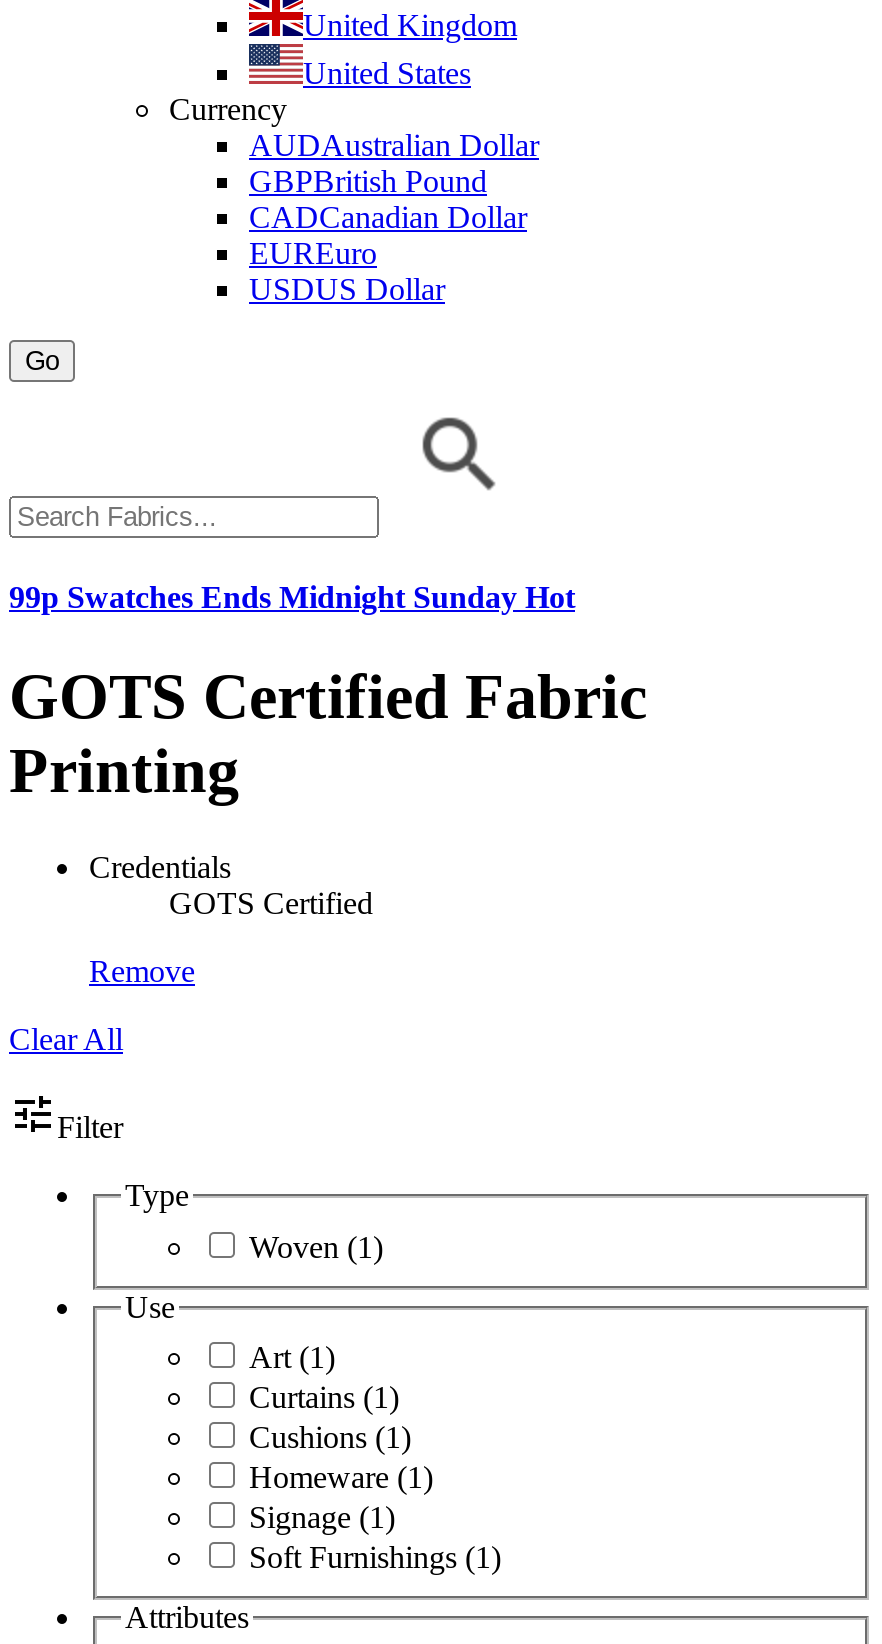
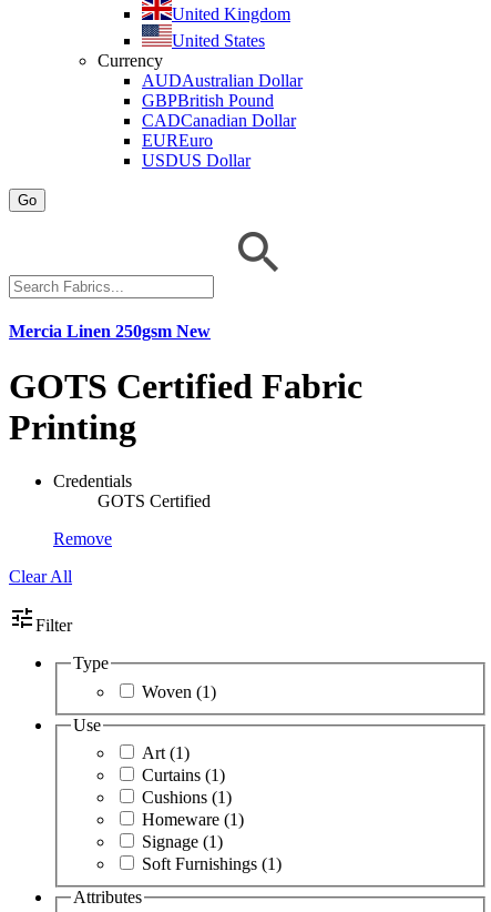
[9,581,575,615] 99p Swatches Ends Midnight Sunday Hot -> [9,322,211,341] Mercia Linen 250gsm New

